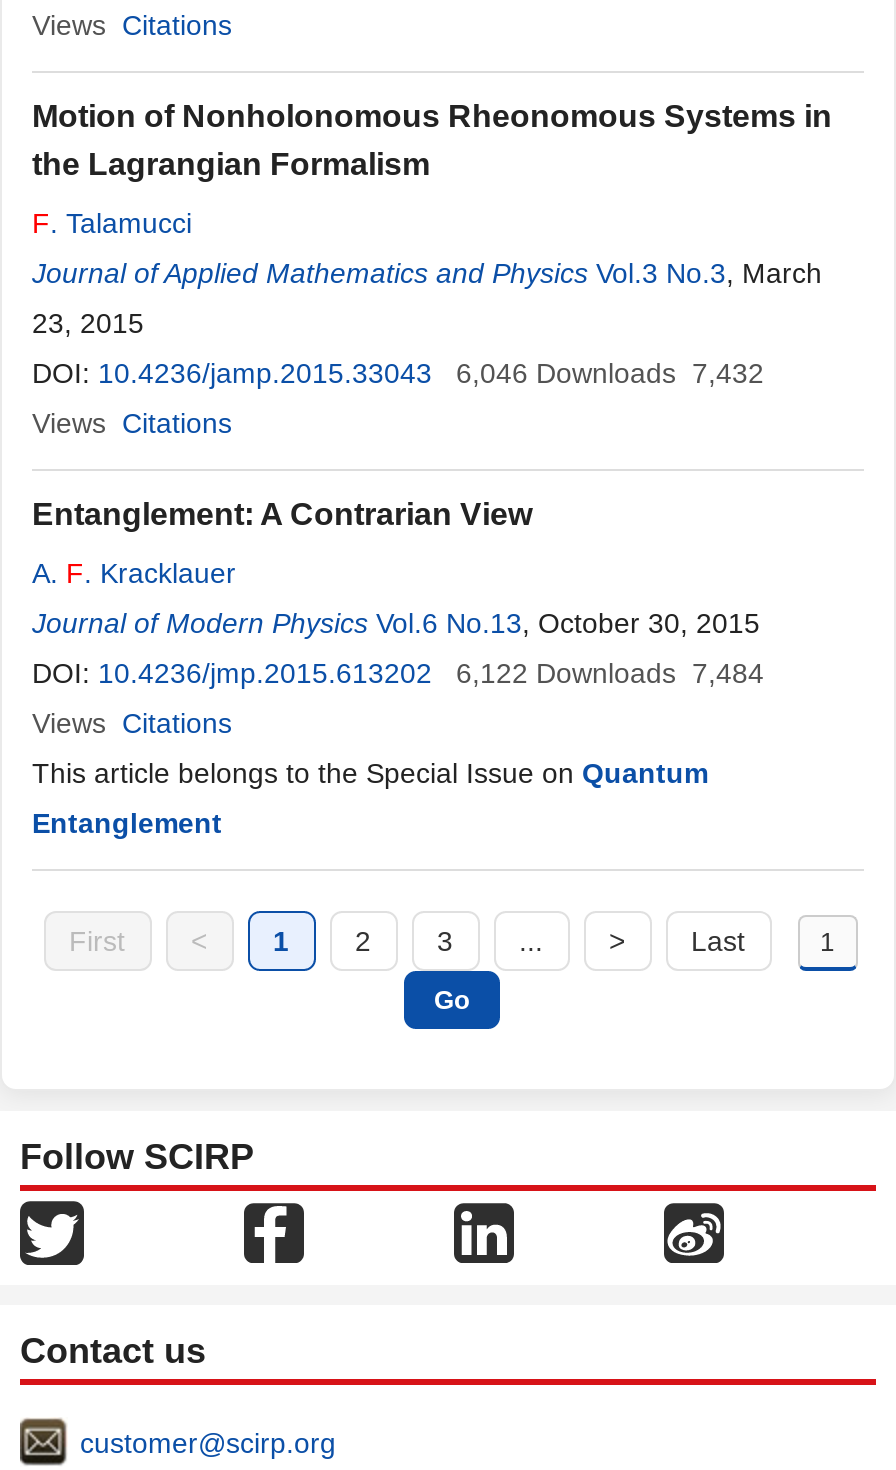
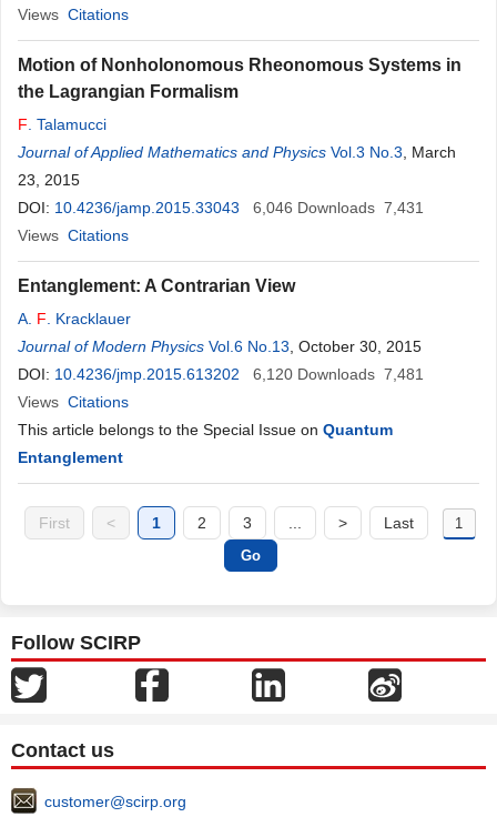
[32,357,764,389] DOI: 10.4236/jamp.2015.33043 6,046 Downloads 7,432 -> [18,199,424,216] DOI: 10.4236/jamp.2015.33043 6,046 Downloads 7,431
[32,657,764,689] DOI: 10.4236/jmp.2015.613202 6,122 Downloads 7,484 -> [18,365,424,383] DOI: 10.4236/jmp.2015.613202 6,120 Downloads 7,481

